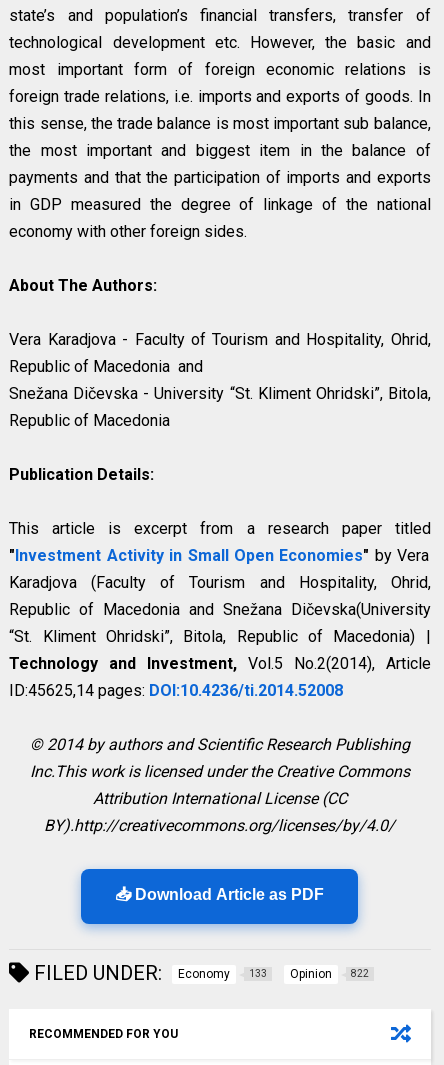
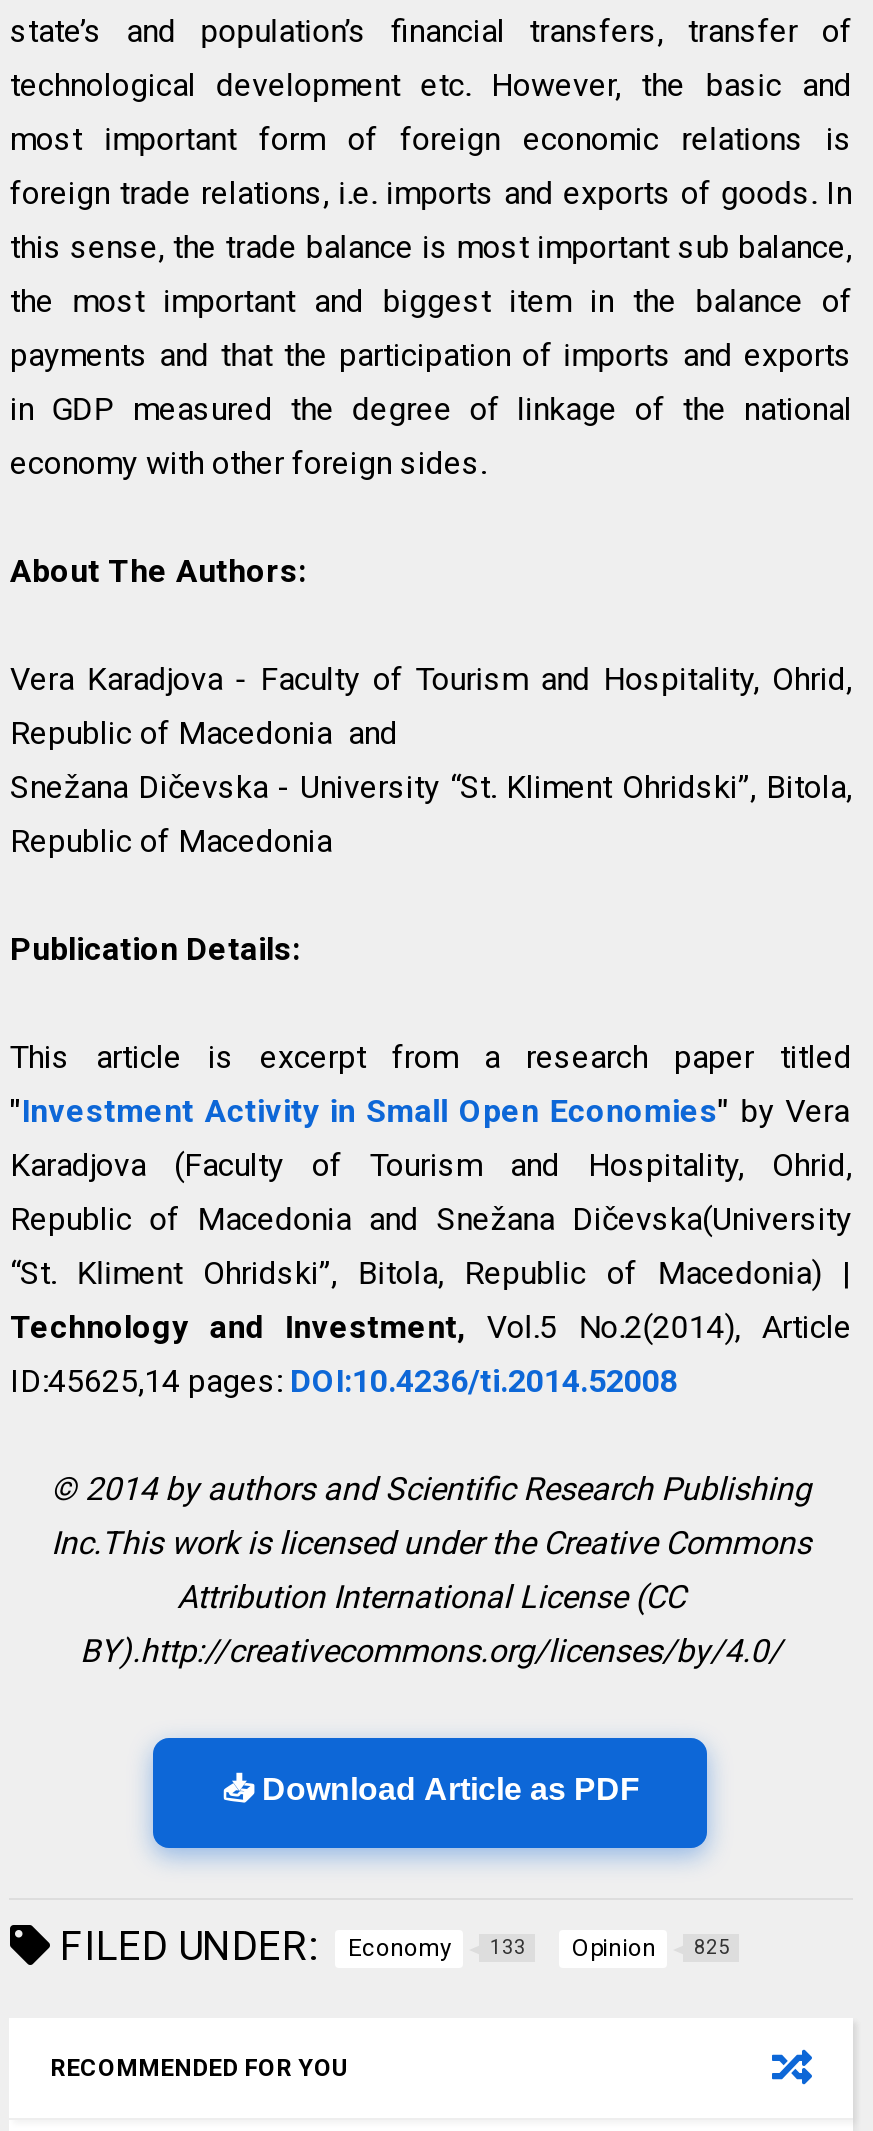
[290,967,369,981] Opinion 822 -> [572,1934,730,1962] Opinion 825

